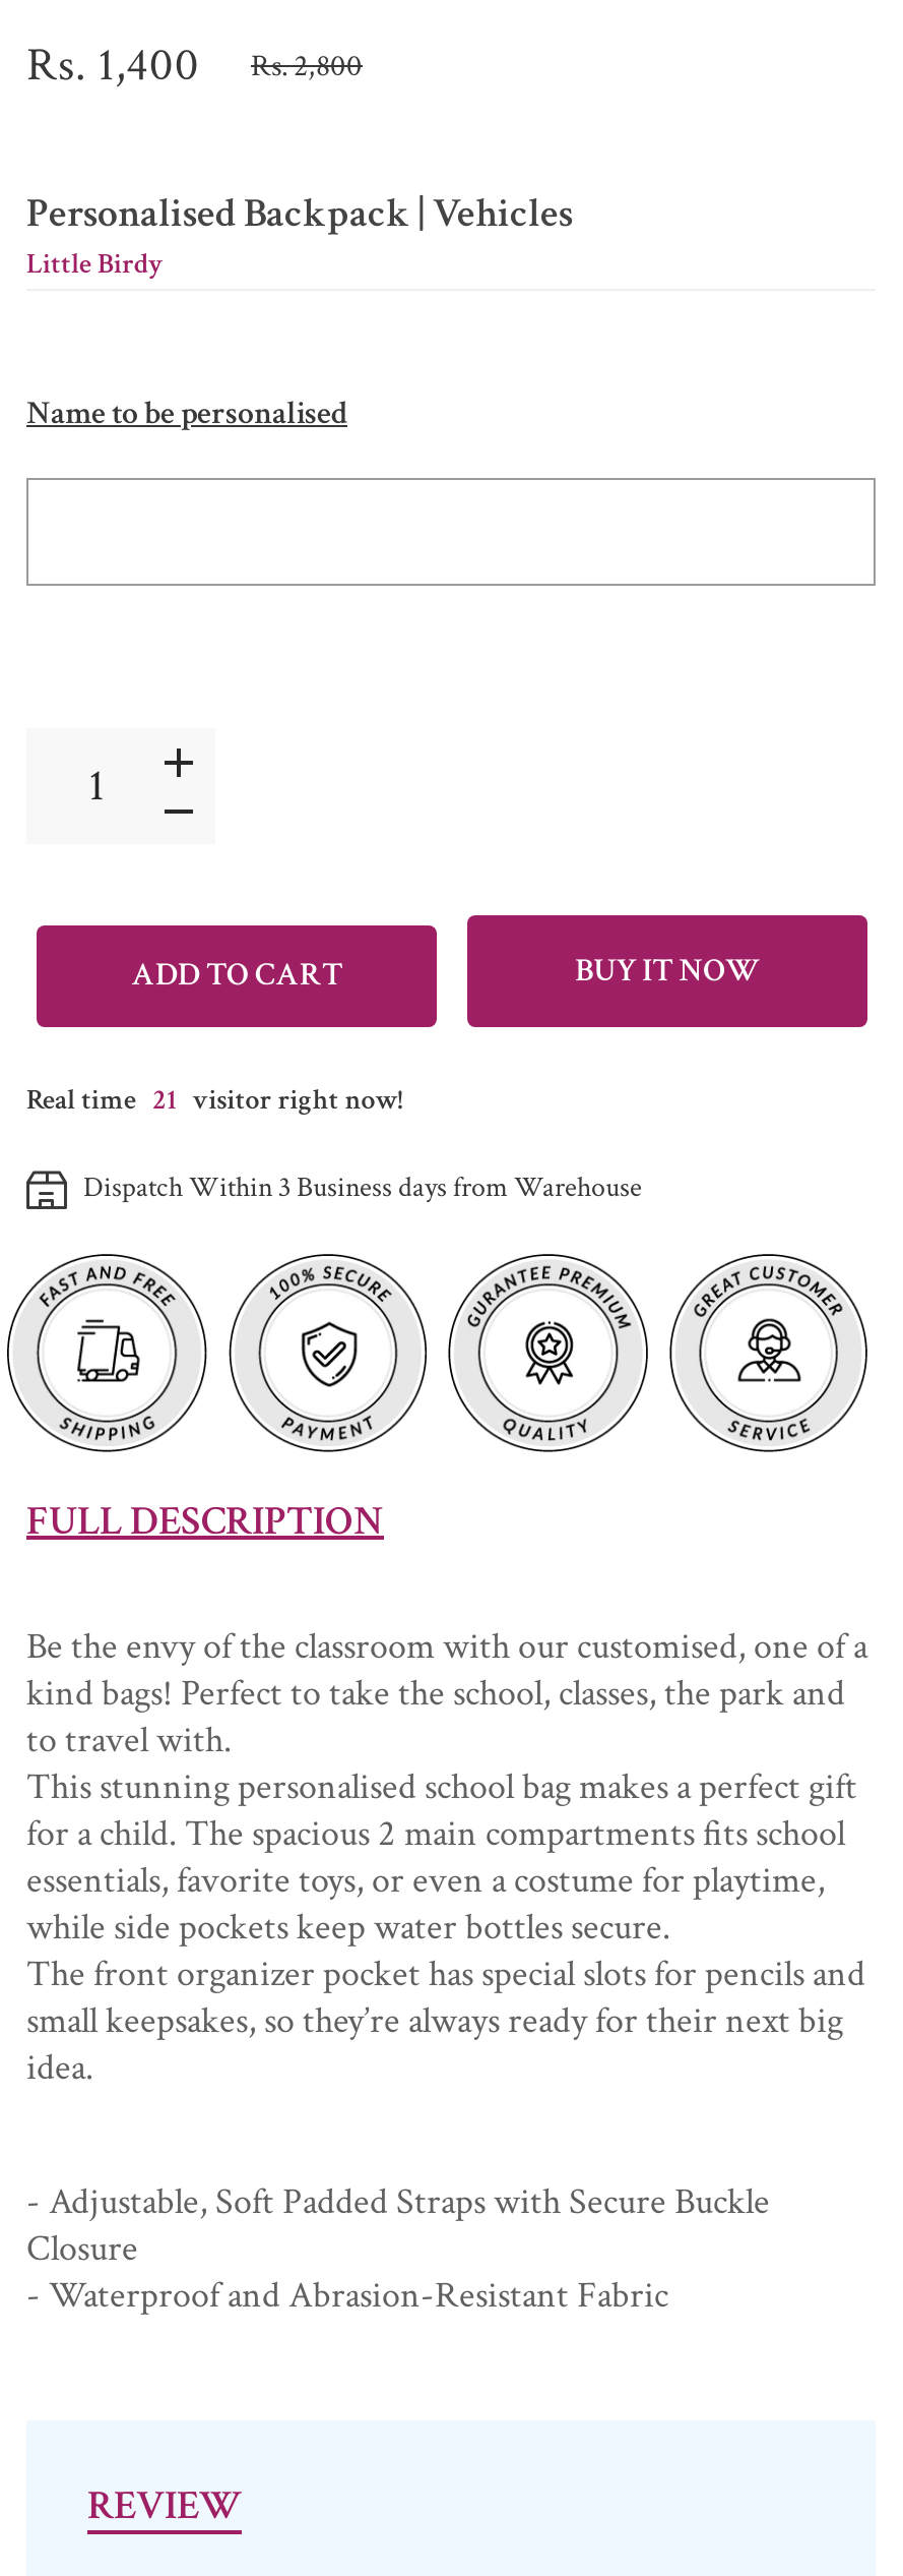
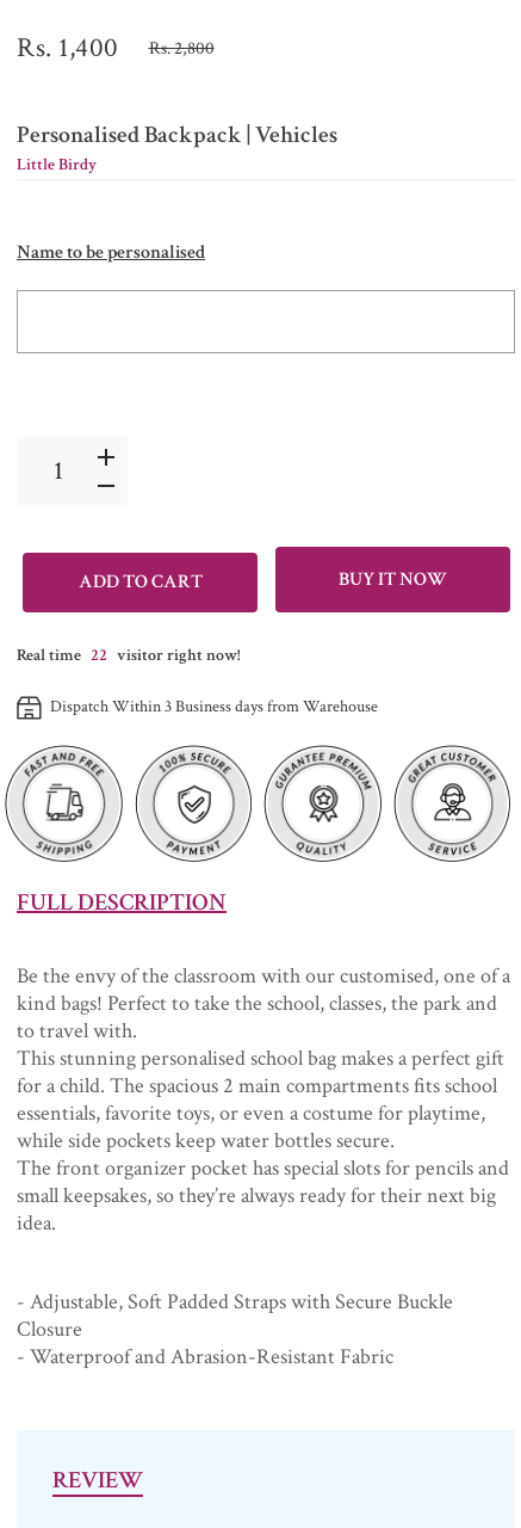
[26,1081,402,1118] Real time 21 visitor right now! -> [17,644,239,666] Real time 22 visitor right now!

